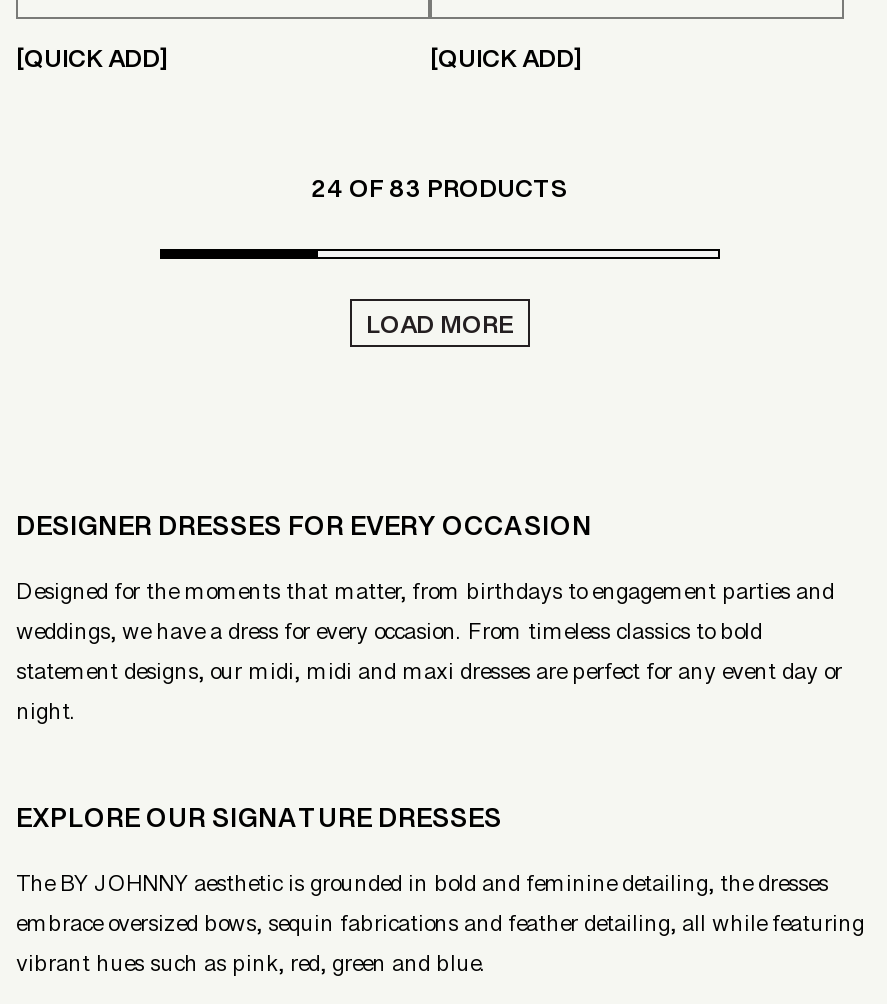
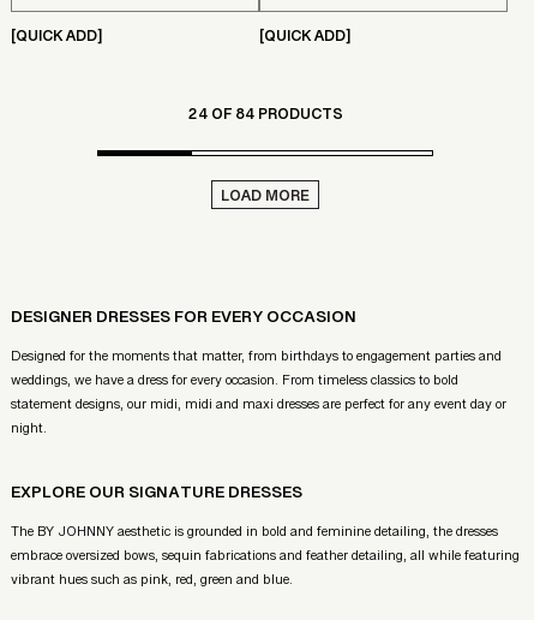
[311,176,569,220] 24 OF 83 PRODUCTS -> [188,106,343,133] 24 OF 84 PRODUCTS

